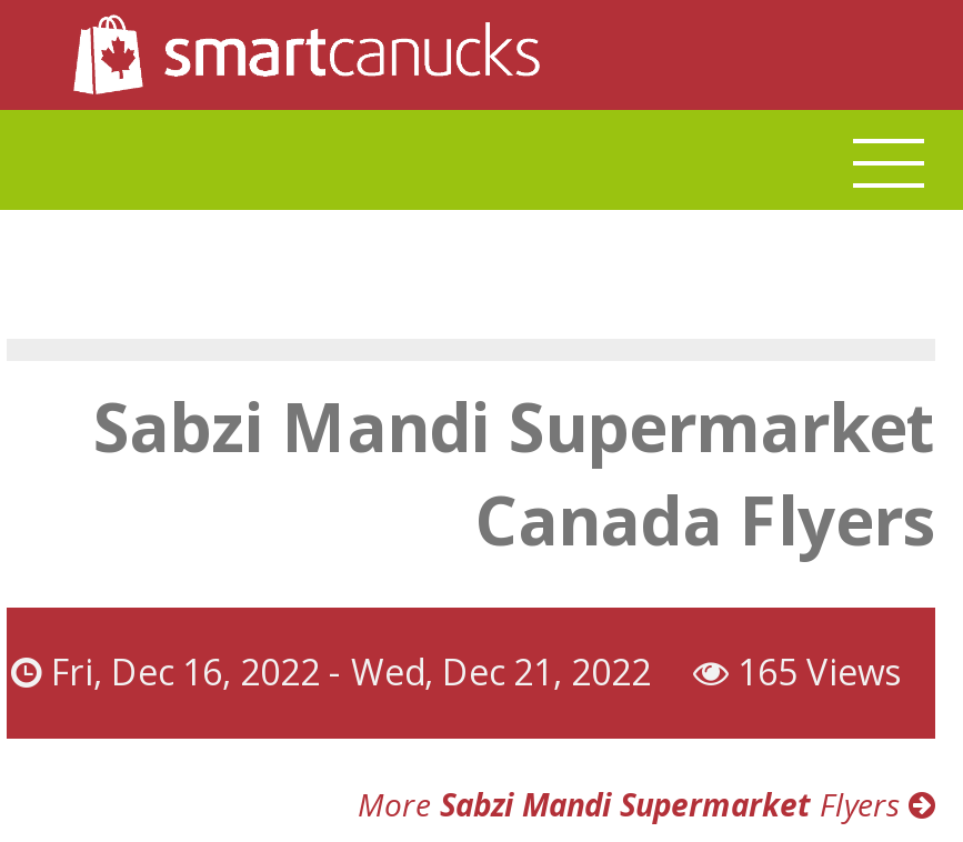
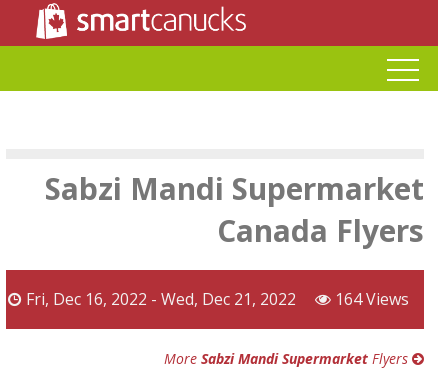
[42,648,902,696] Fri, Dec 16, 2022 - Wed, Dec 21, 2022 165 Views -> [22,288,409,310] Fri, Dec 16, 2022 - Wed, Dec 21, 2022 164 Views

